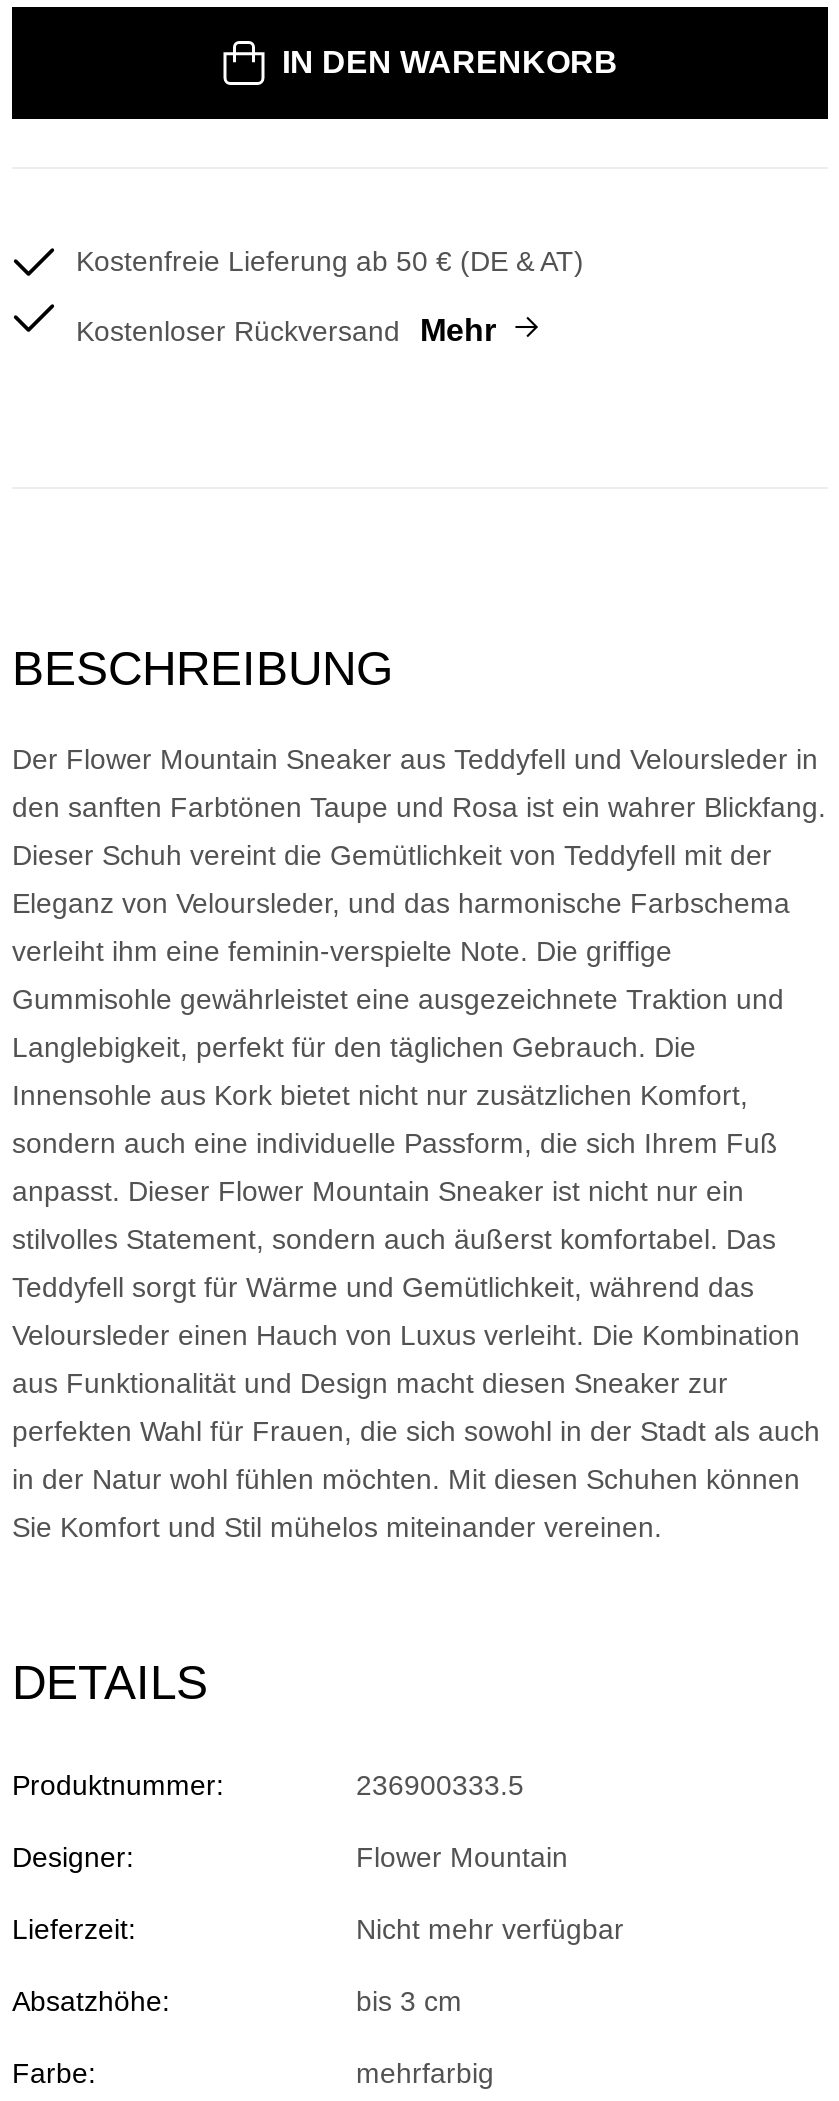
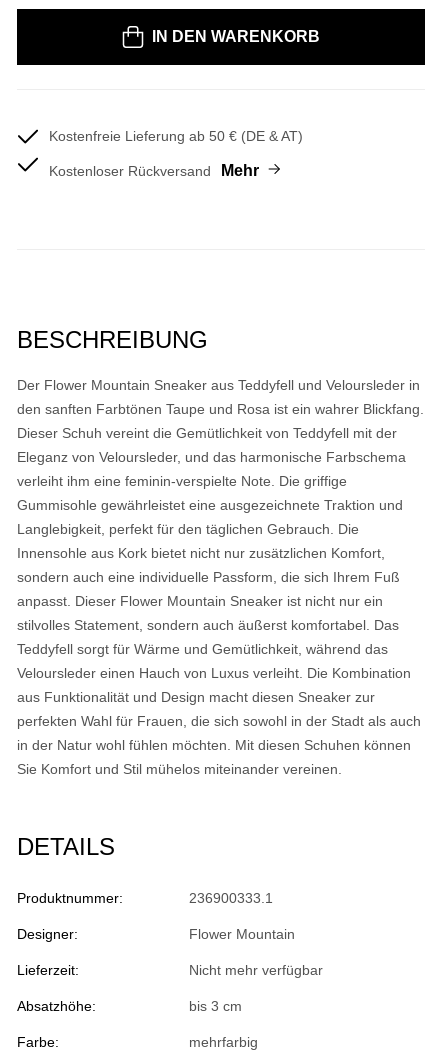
[356,1769,524,1801] 236900333.5 -> [189,890,273,906] 236900333.1

